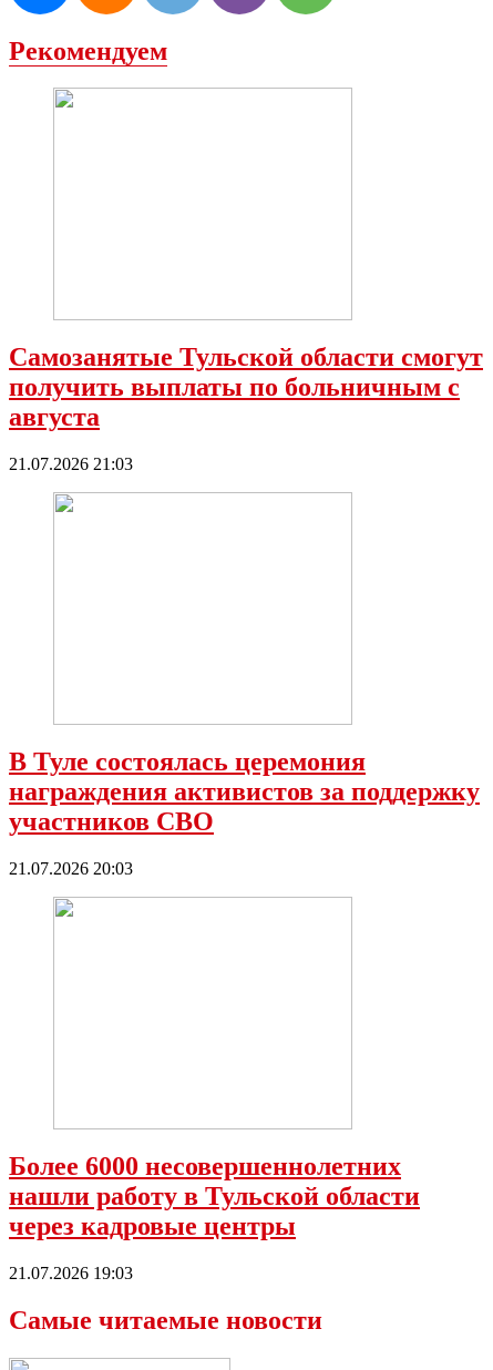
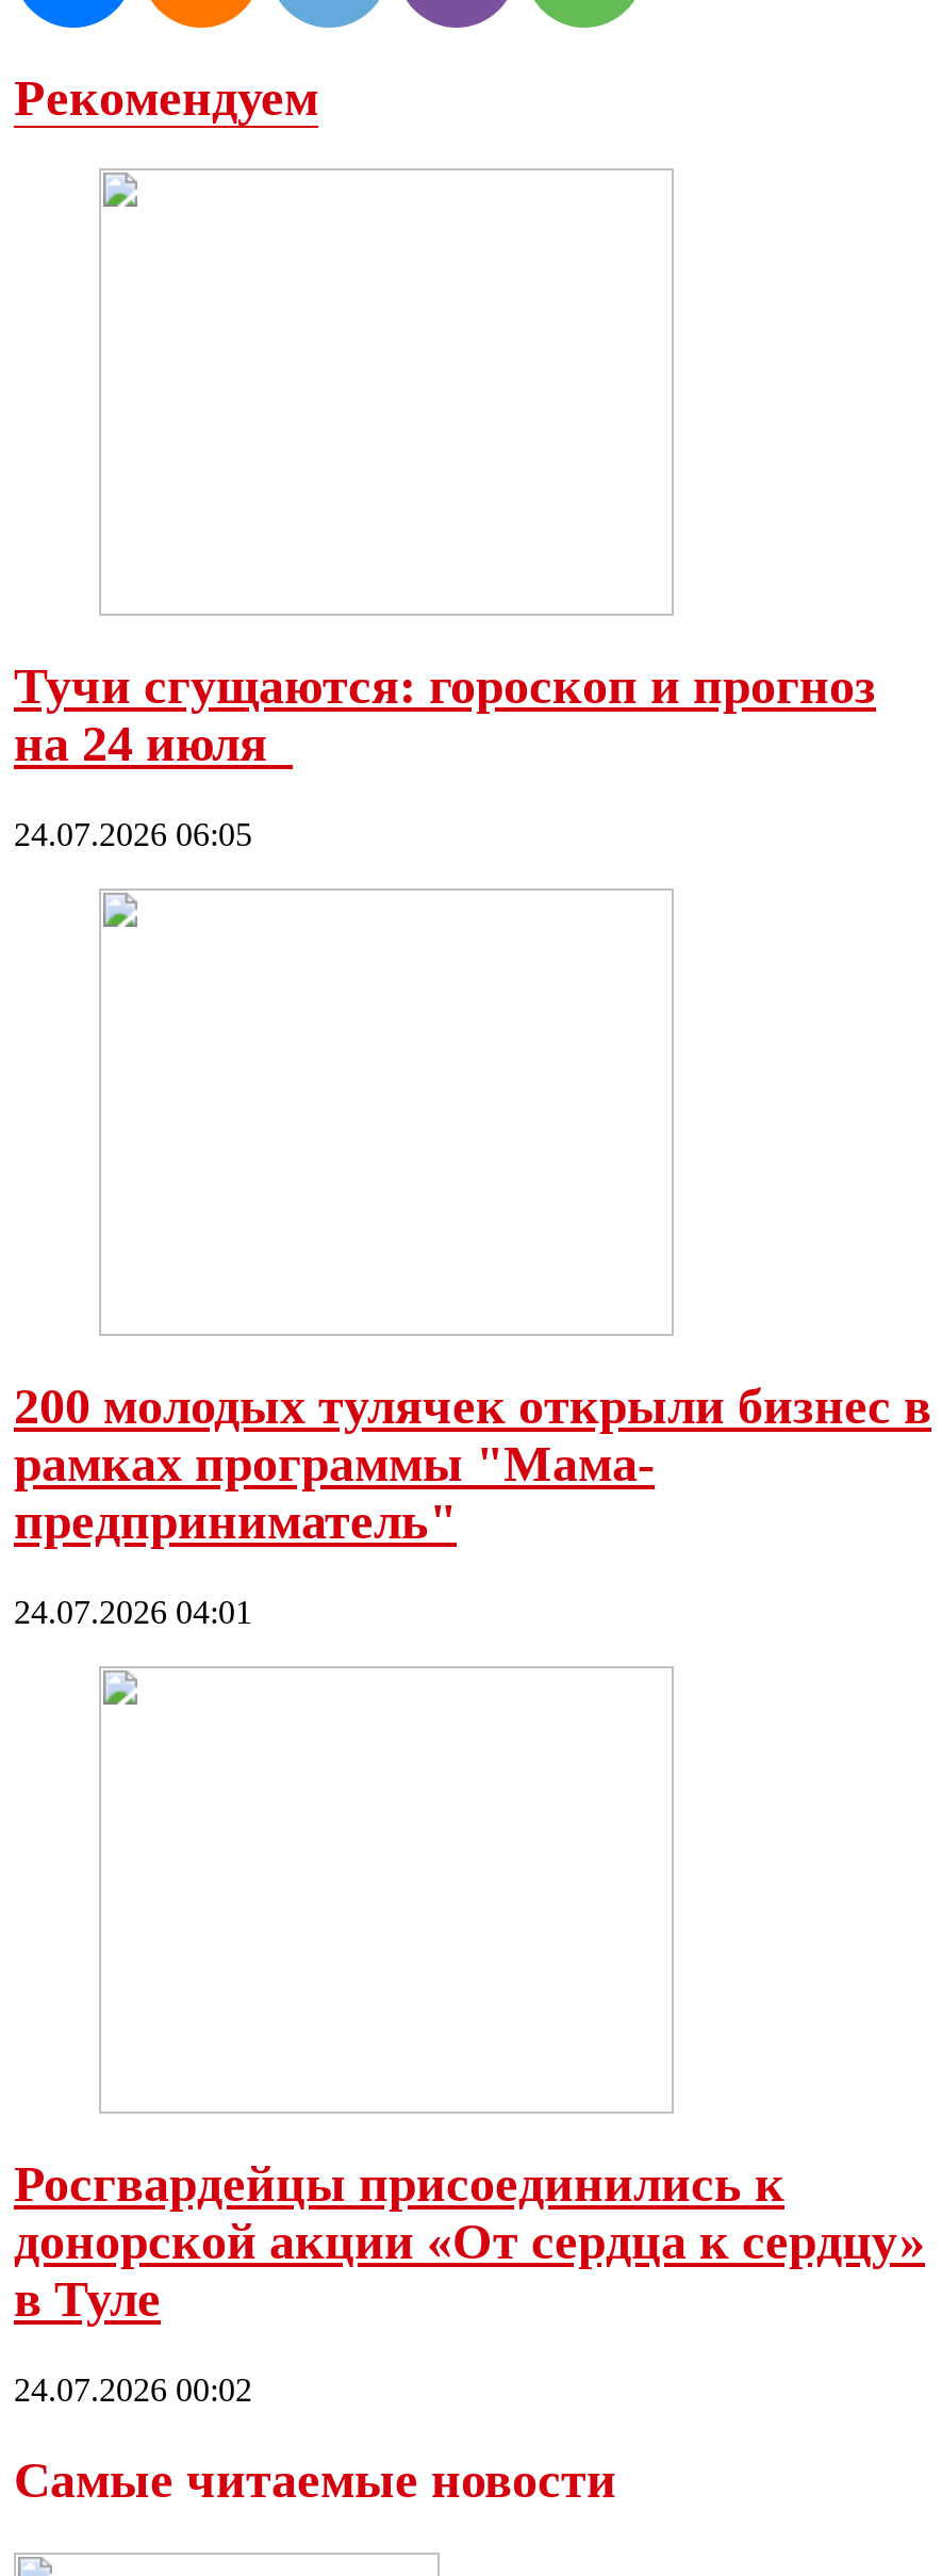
[9,343,483,432] Самозанятые Тульской области смогут | получить выплаты по больничным с | августа -> [14,659,876,772] Тучи сгущаются: гороскоп и прогноз | на 24 июля
[9,455,133,474] 21.07.2026 21:03 -> [14,816,252,853] 24.07.2026 06:05
[9,747,480,836] В Туле состоялась церемония | награждения активистов за поддержку | участников СВО -> [14,1379,931,1549] 200 молодых тулячек открыли бизнес в | рамках программы "Мама- | предприниматель"
[9,859,133,878] 21.07.2026 20:03 -> [14,1594,252,1630] 24.07.2026 04:01
[9,1152,420,1240] Более 6000 несовершеннолетних | нашли работу в Тульской области | через кадровые центры -> [14,2156,925,2327] Росгвардейцы присоединились к | донорской акции «От сердца к сердцу» | в Туле
[9,1263,133,1282] 21.07.2026 19:03 -> [14,2371,252,2407] 24.07.2026 00:02

